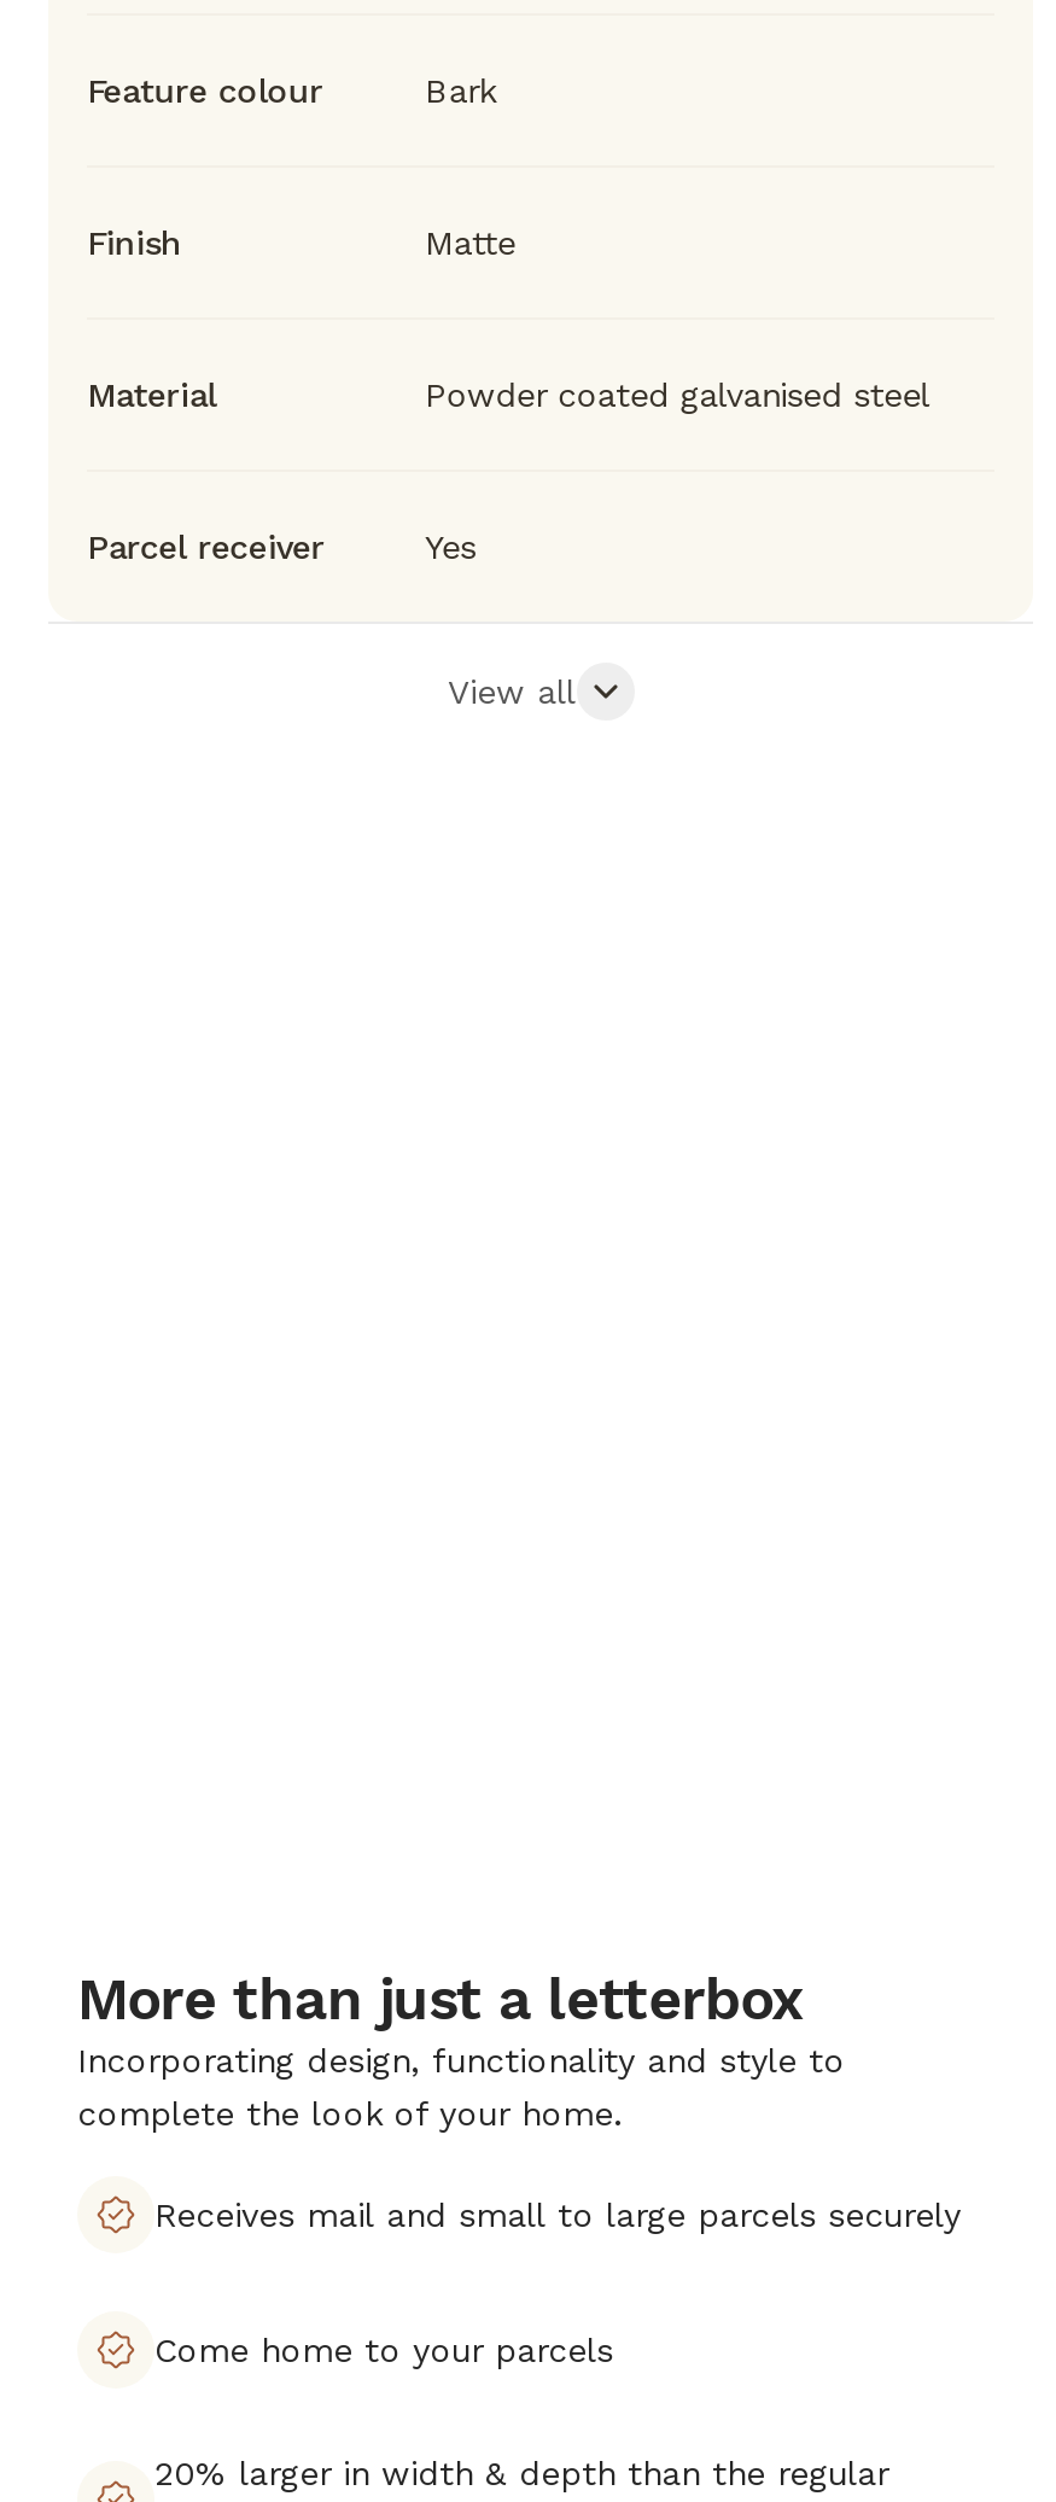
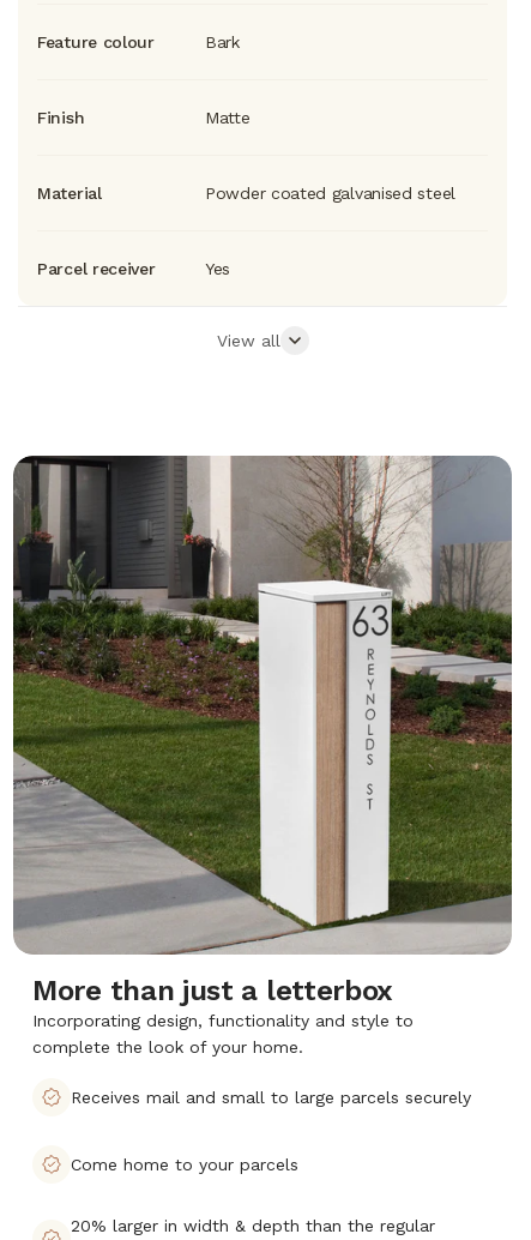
none -> [12,455,513,956] [image]

